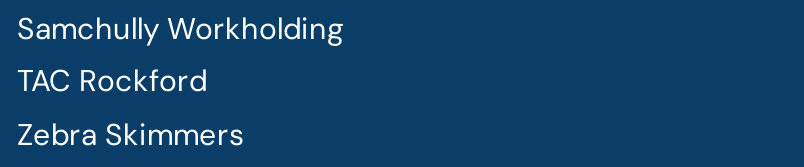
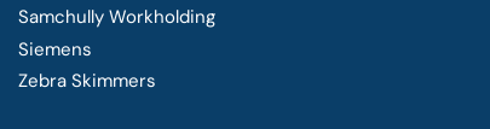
[17,61,207,101] TAC Rockford -> [18,37,92,61] Siemens

